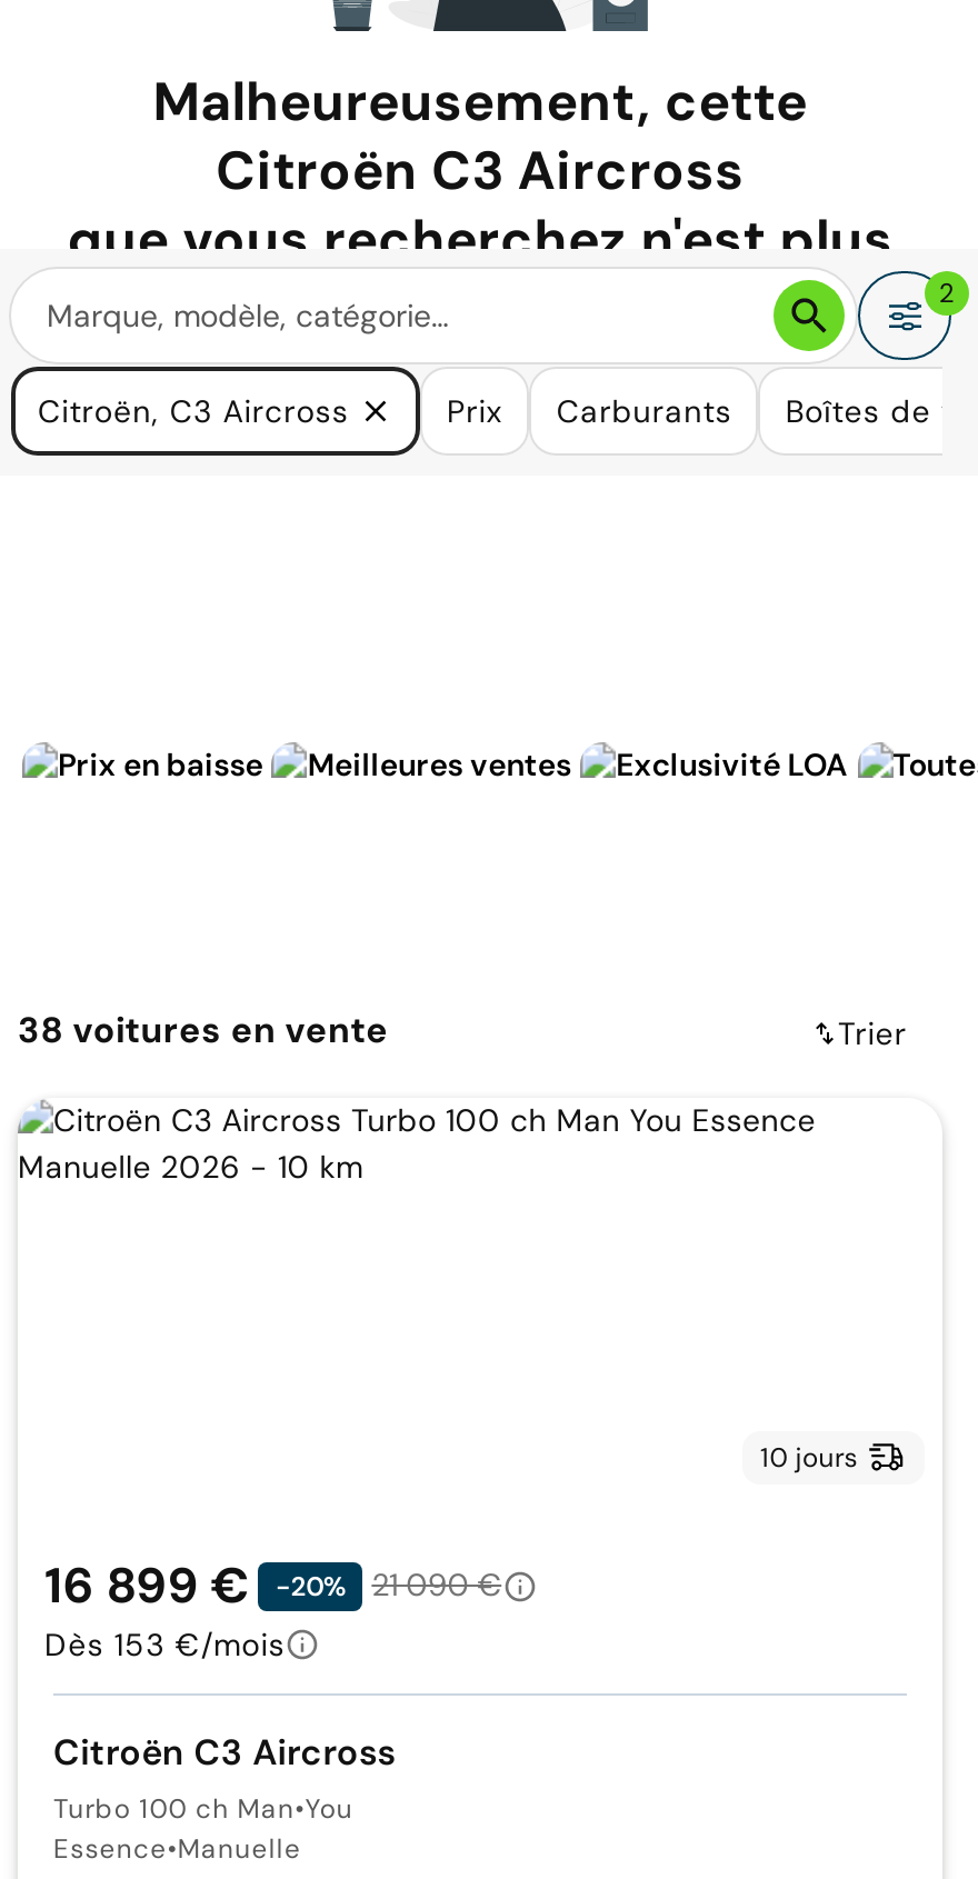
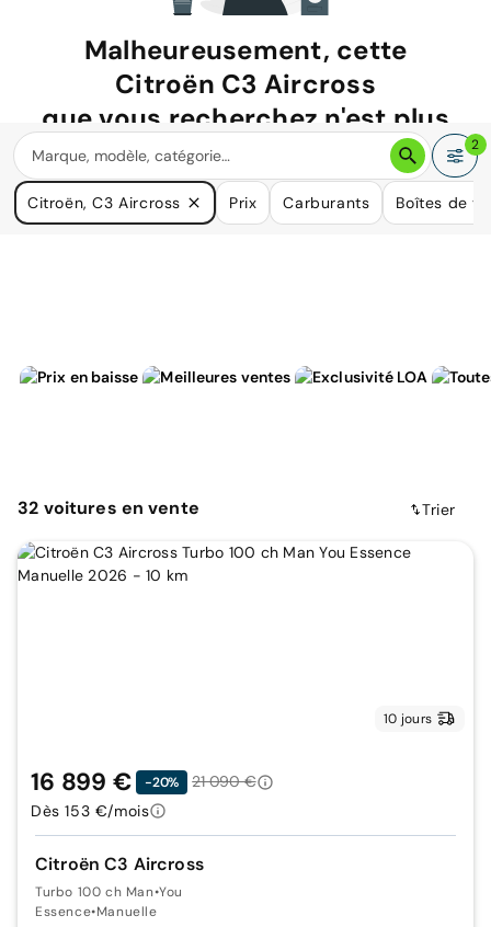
[18,1007,389,1054] 38 voitures en vente -> [18,497,199,520] 32 voitures en vente

